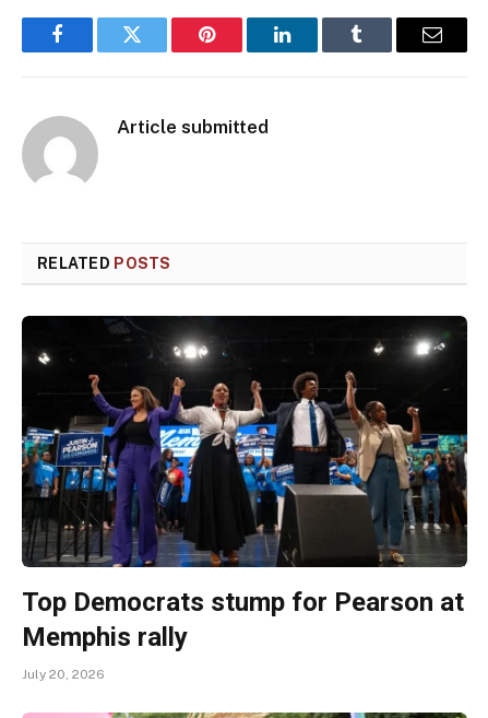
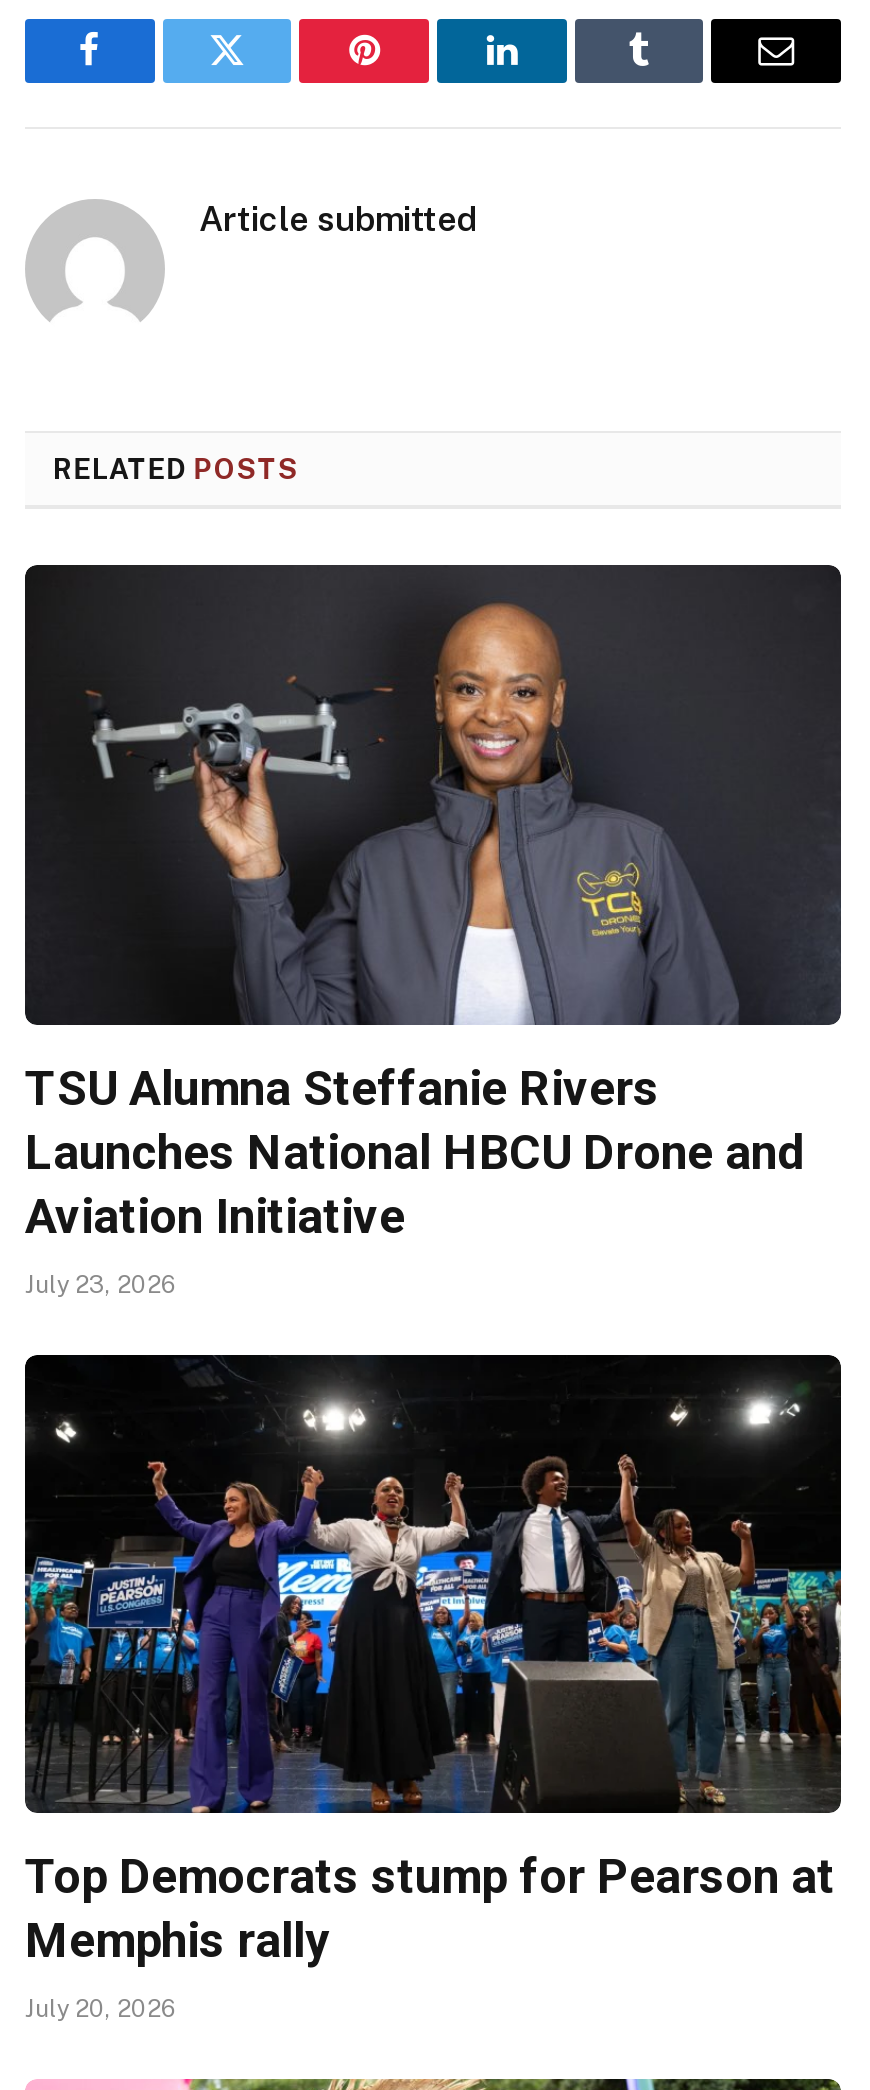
none -> [25,565,841,1299] [image] | TSU Alumna Steffanie Rivers | Launches National HBCU Drone and | Aviation Initiative | July 23, 2026

